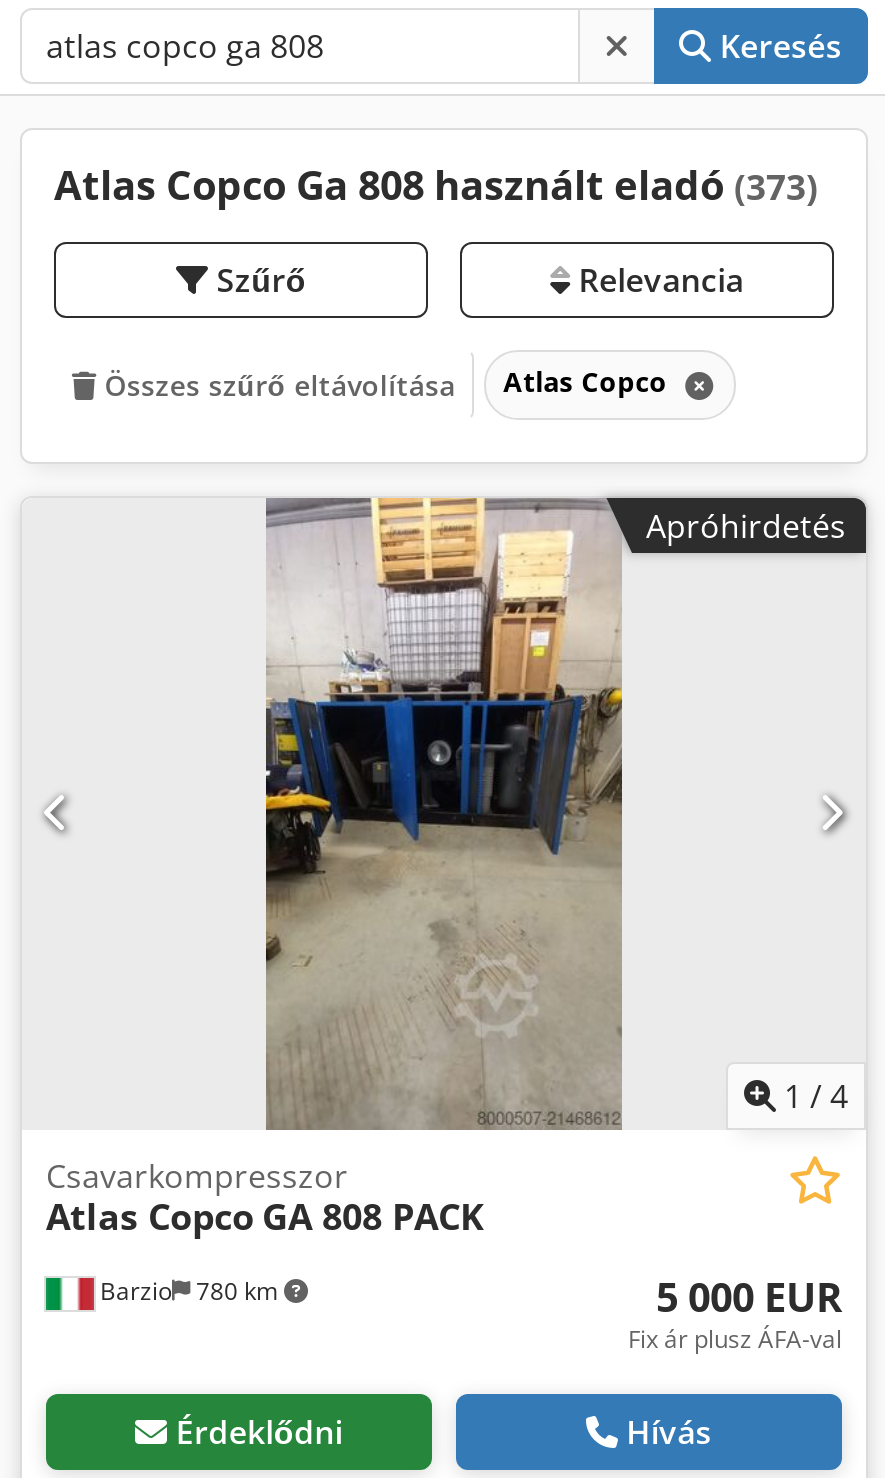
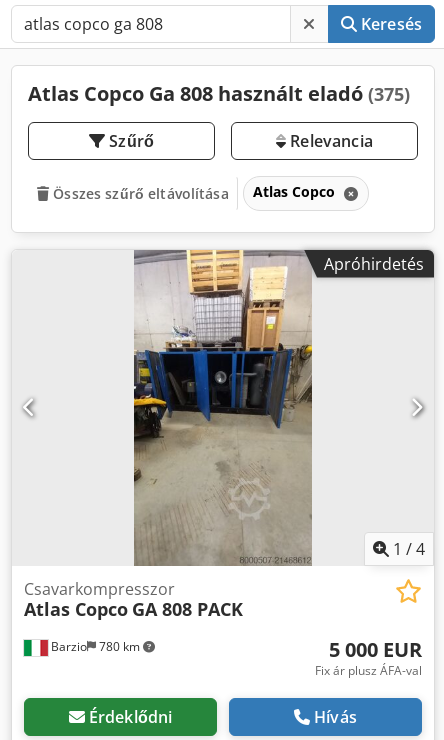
[54,158,818,212] Atlas Copco Ga 808 használt eladó (373) -> [28,80,410,107] Atlas Copco Ga 808 használt eladó (375)

